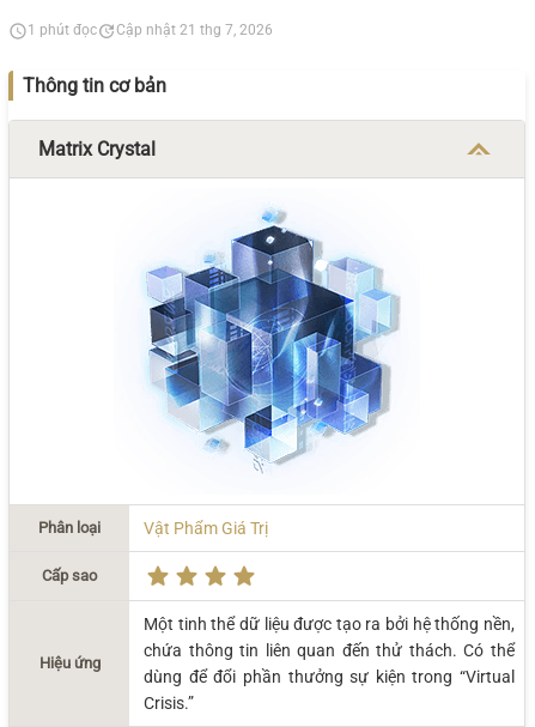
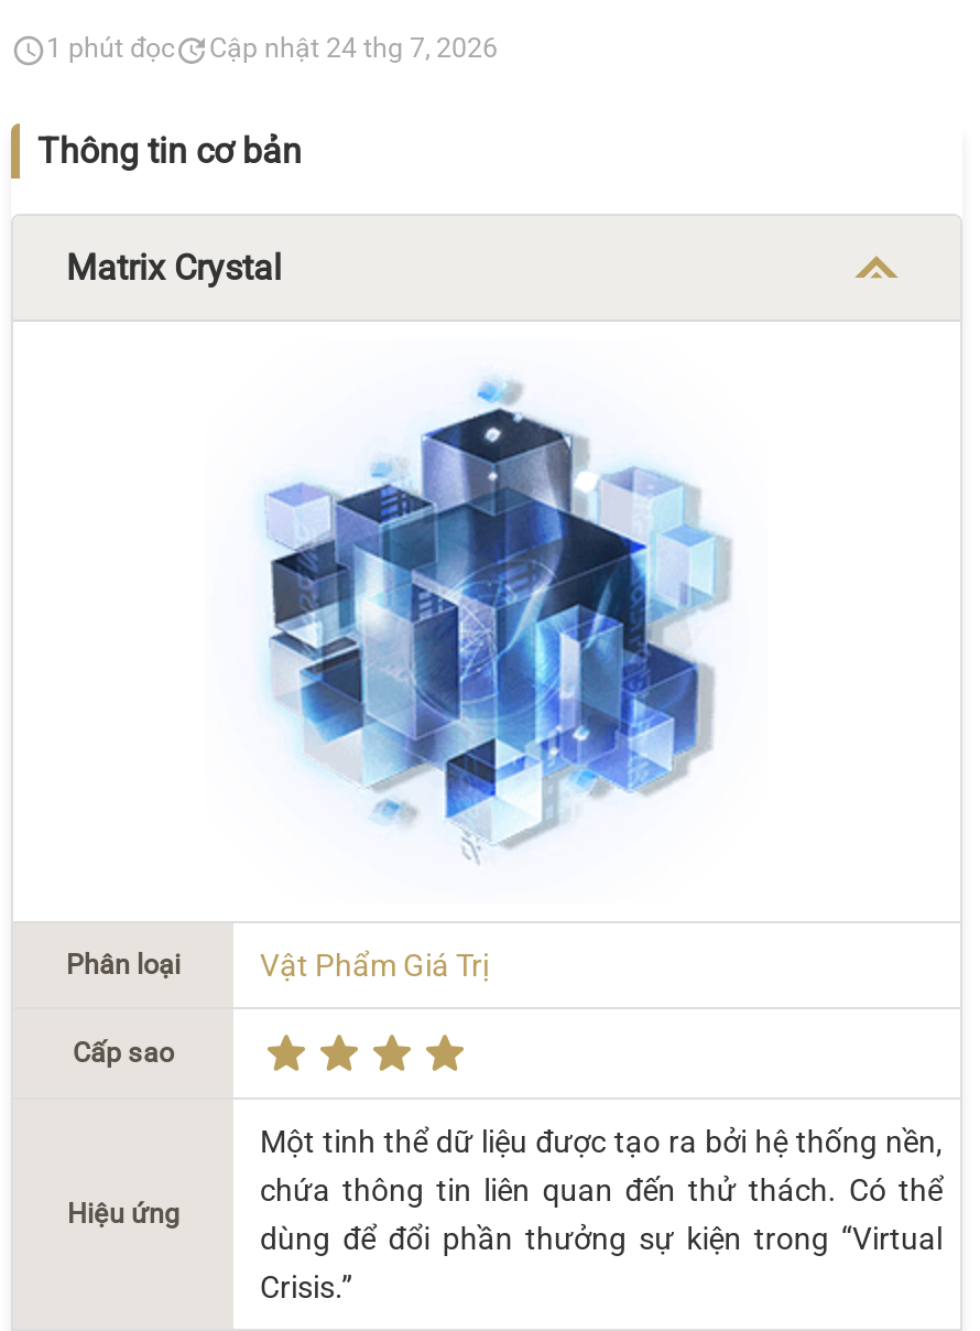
[28,22,273,38] 1 phút đọc Cập nhật 21 thg 7, 2026 -> [46,33,498,64] 1 phút đọc Cập nhật 24 thg 7, 2026

